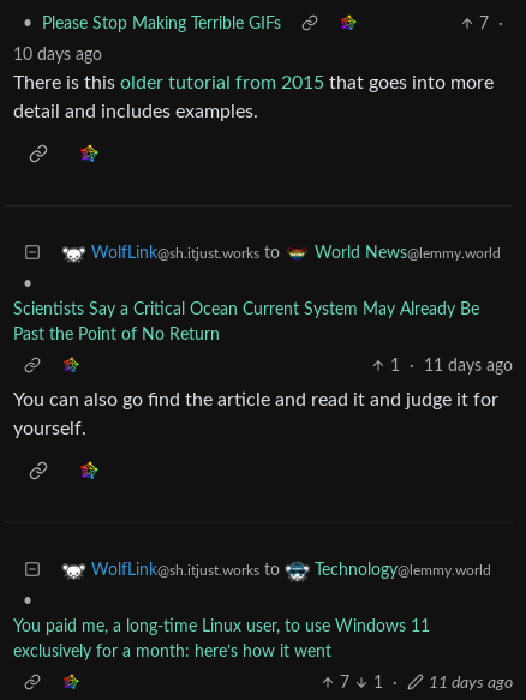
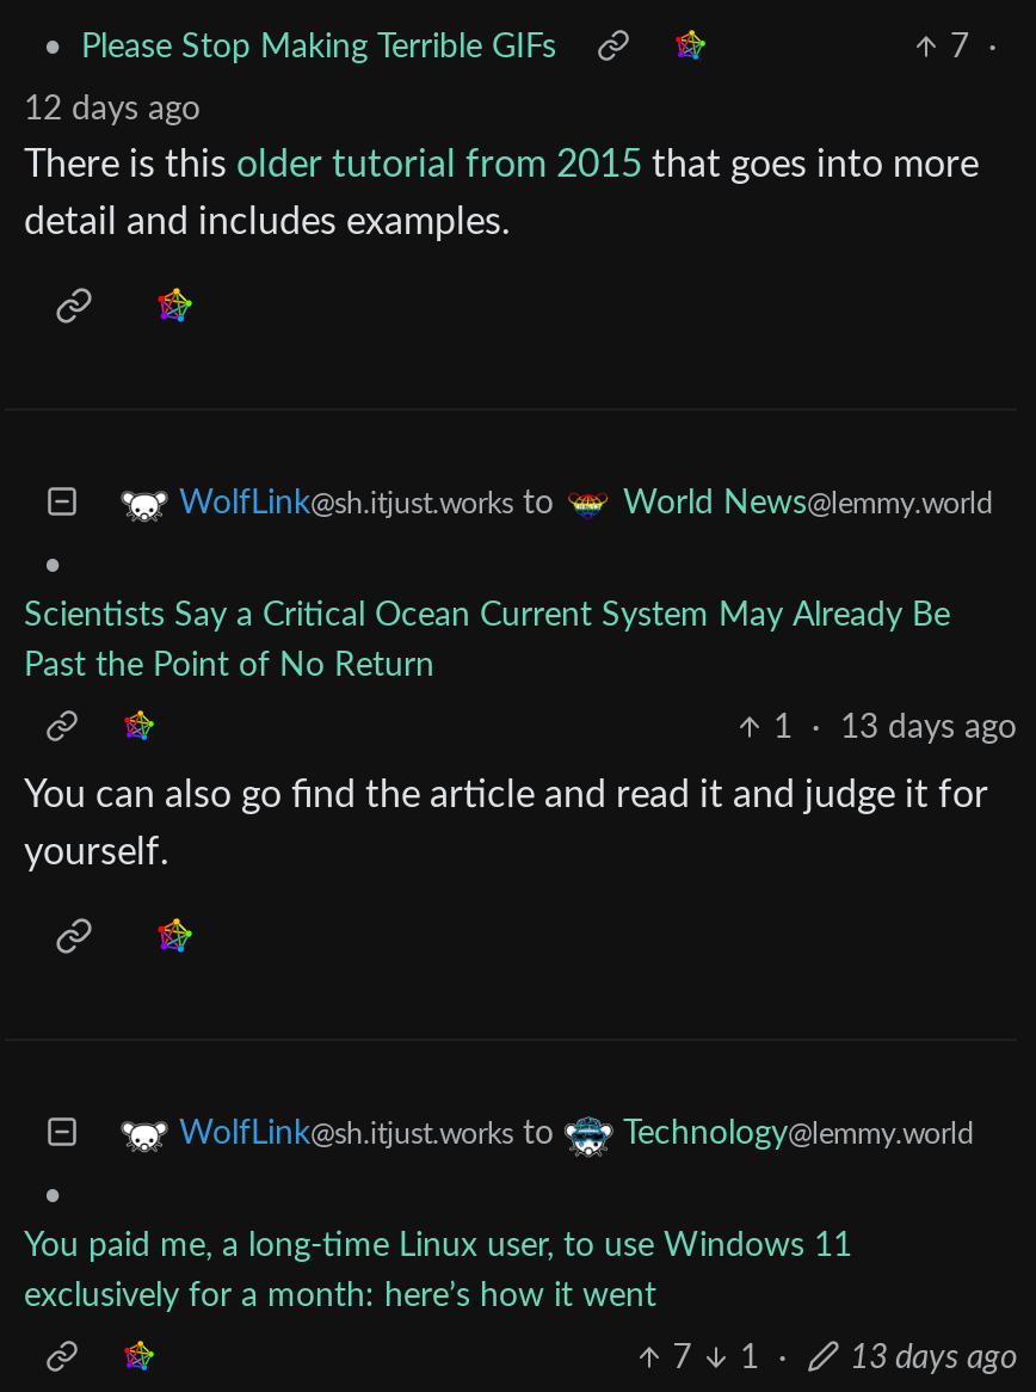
[13,47,102,64] 10 days ago -> [24,93,201,127] 12 days ago
[390,358,513,375] 1 · 11 days ago -> [773,712,1017,745] 1 · 13 days ago
[340,675,513,692] 7 1 · 11 days ago -> [673,1342,1017,1375] 7 1 · 13 days ago

